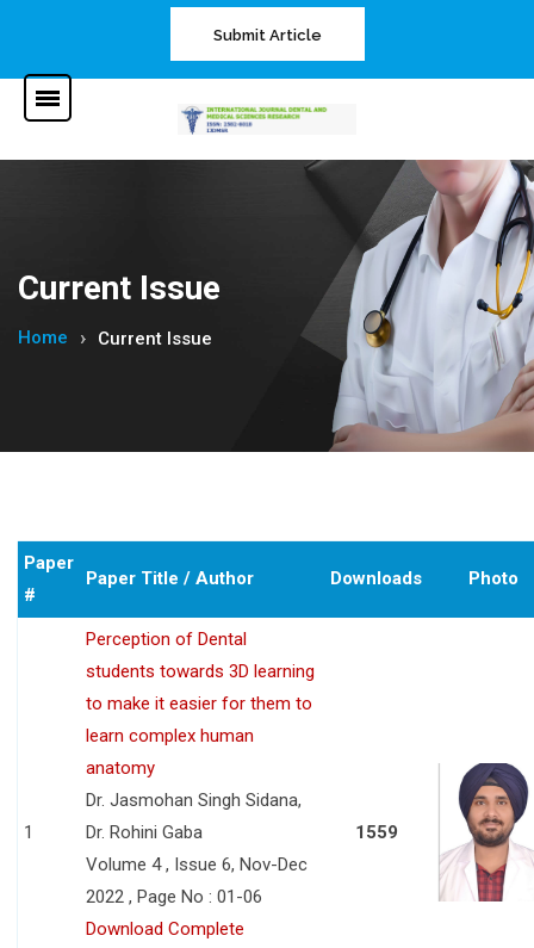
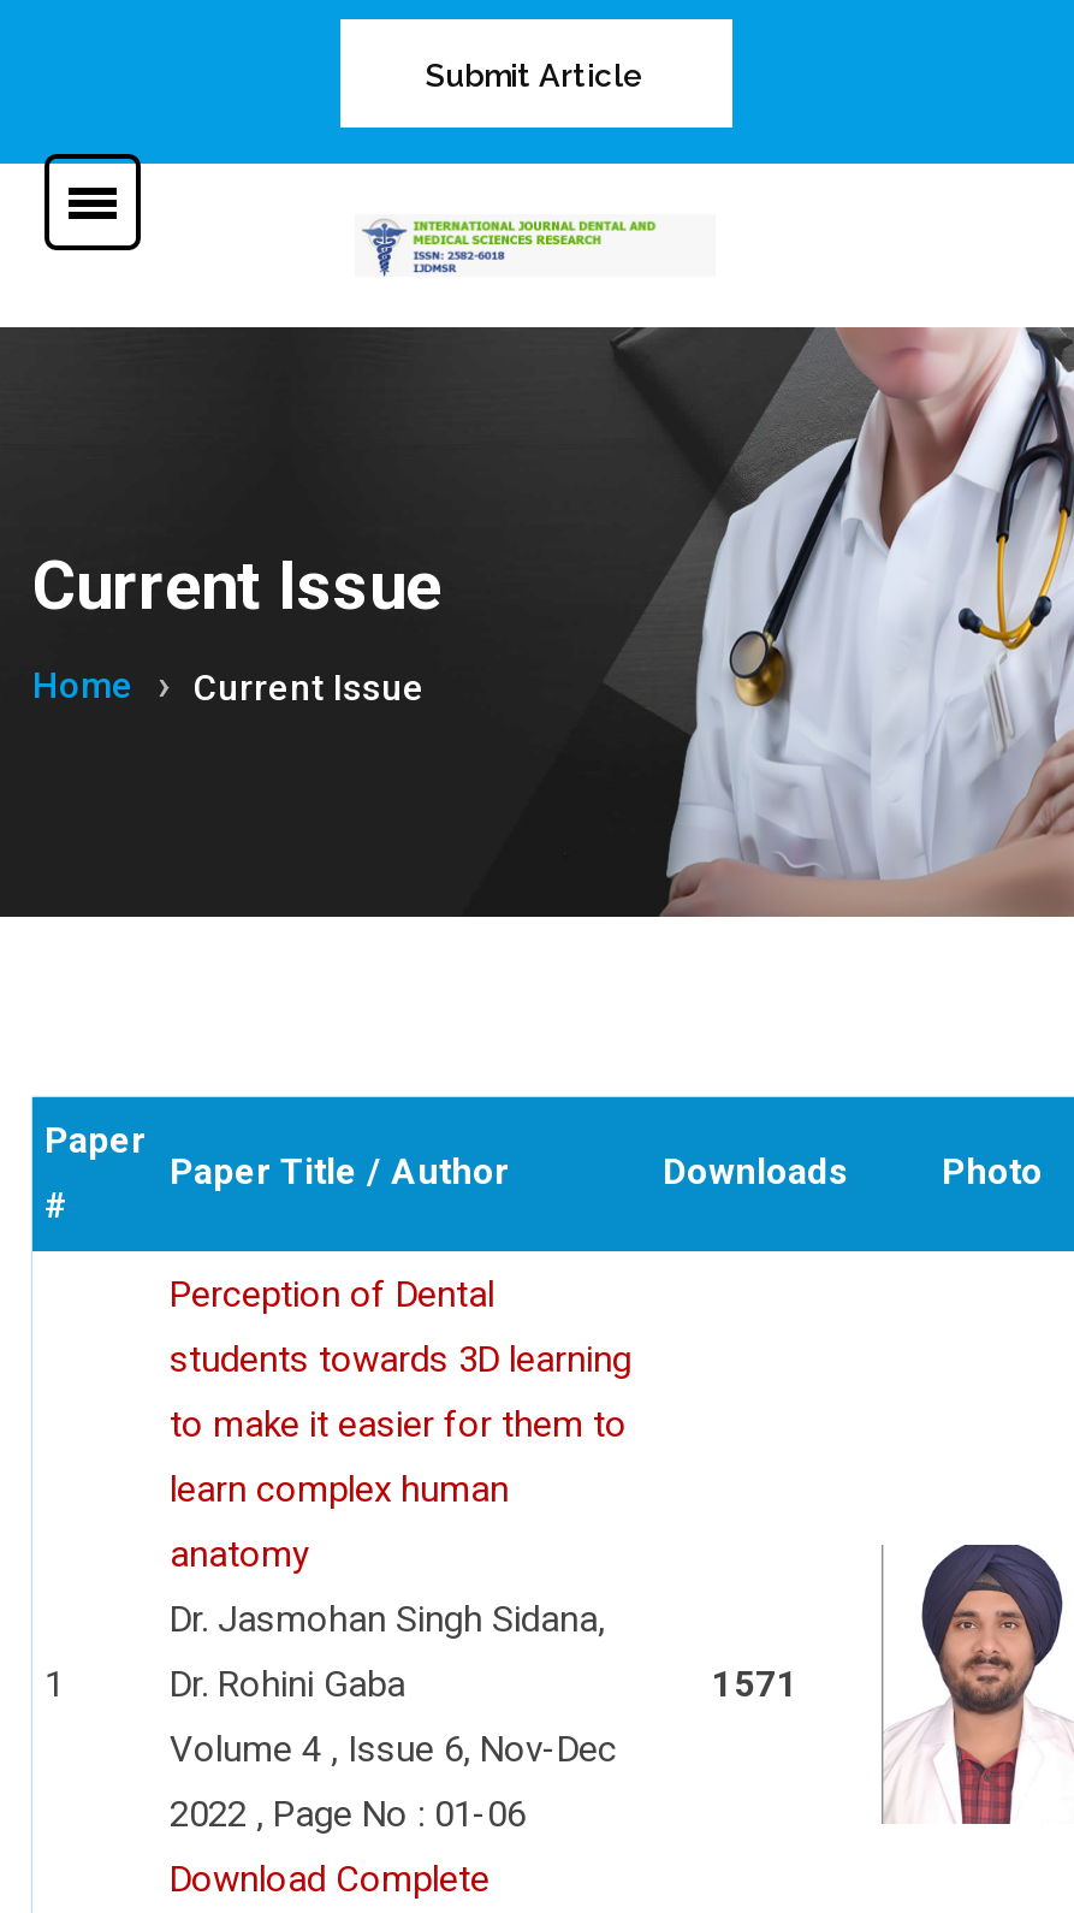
[355,822,398,844] 1559 -> [712,1664,799,1707] 1571

